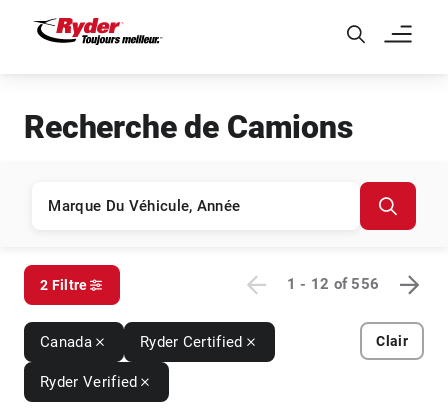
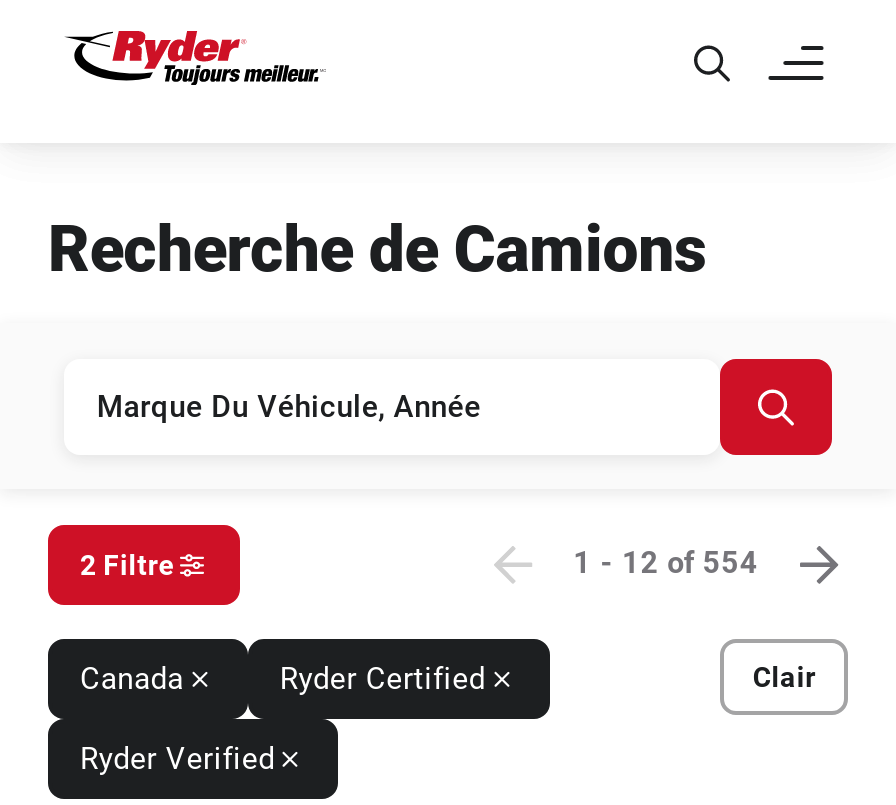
[287,275,379,293] 1 - 12 of 556 -> [573,546,758,582] 1 - 12 of 554

